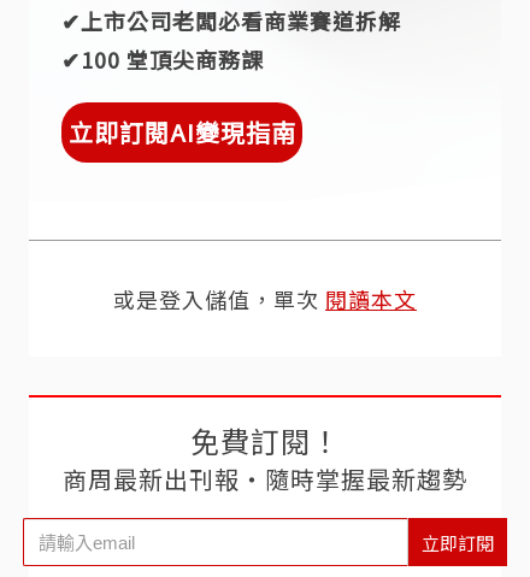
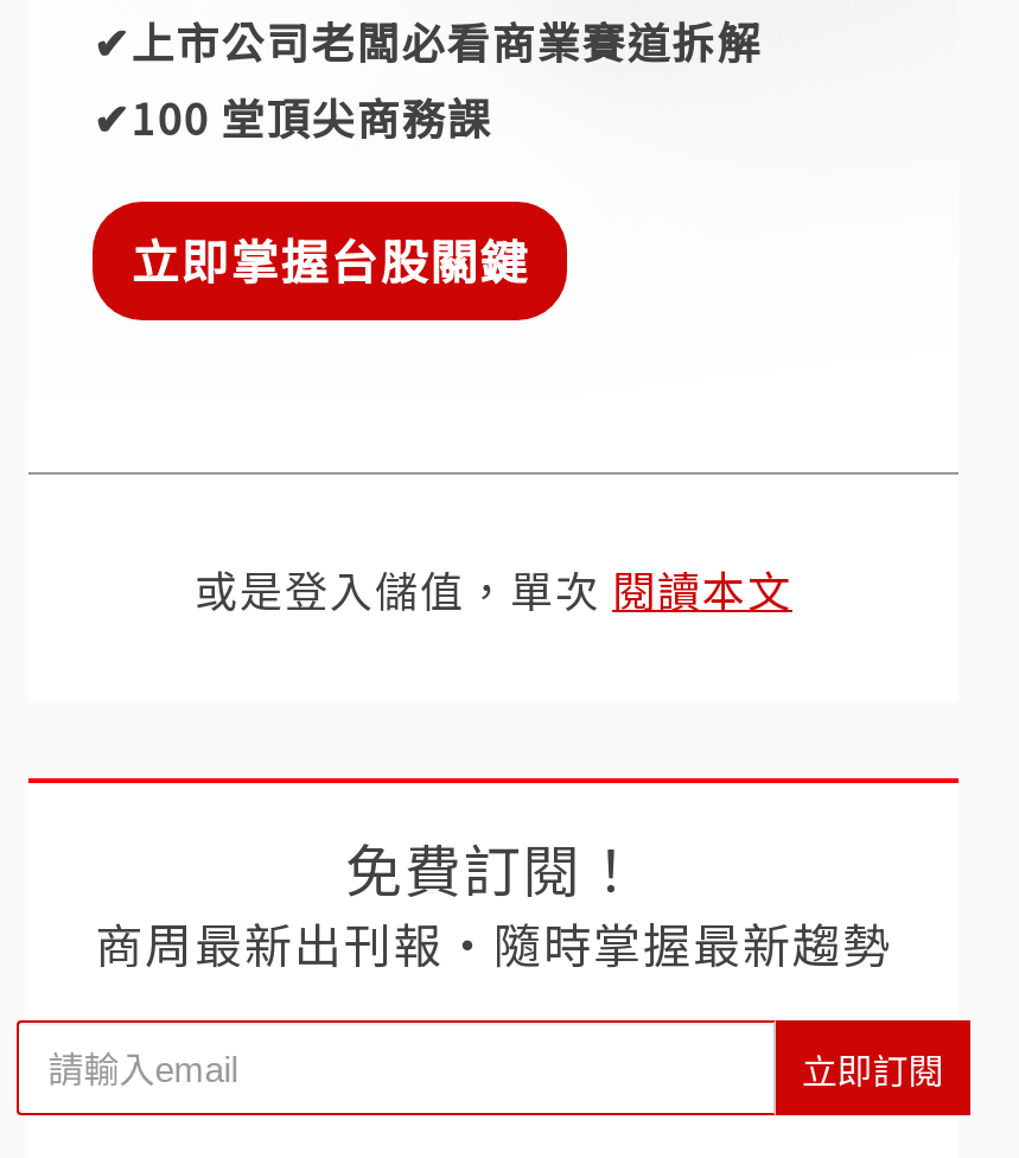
[68,115,296,149] 立即訂閱AI變現指南 -> [131,226,530,294] 立即掌握台股關鍵

